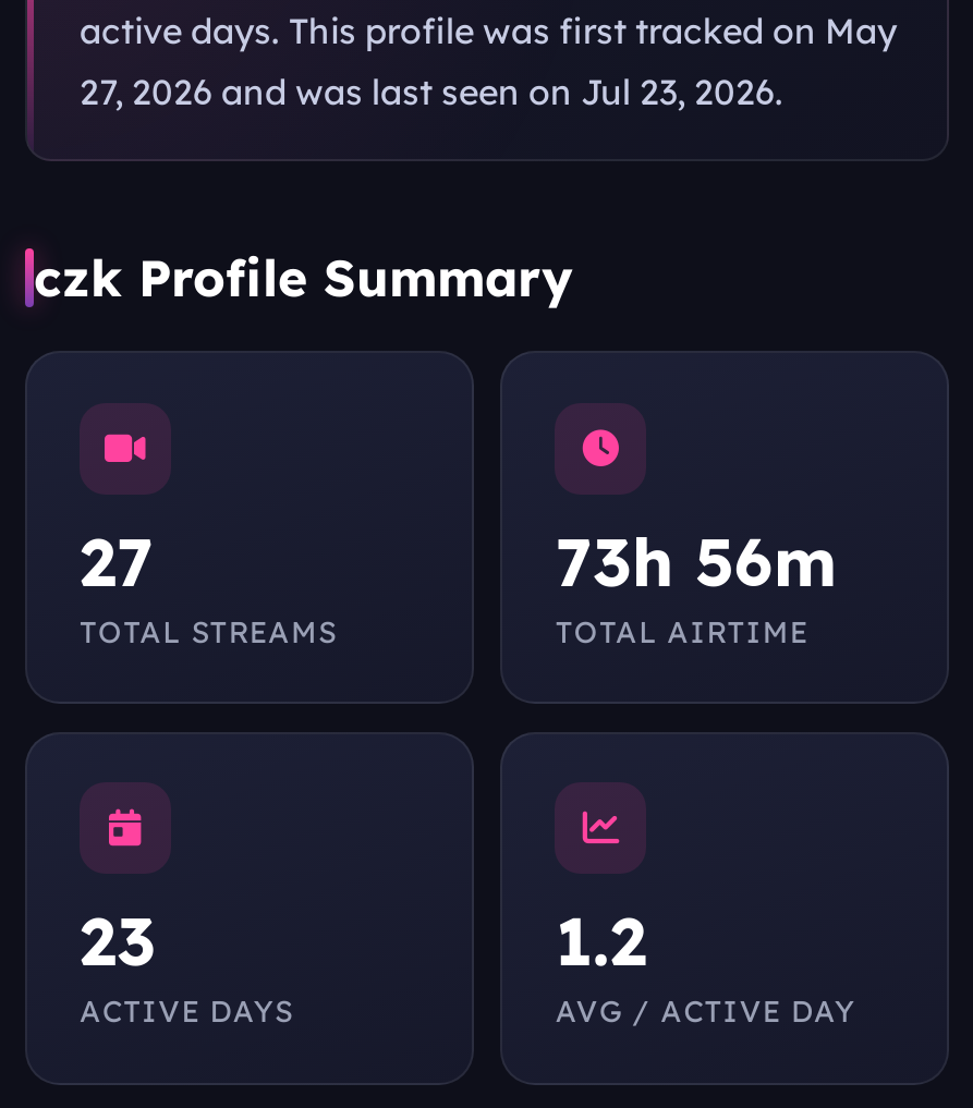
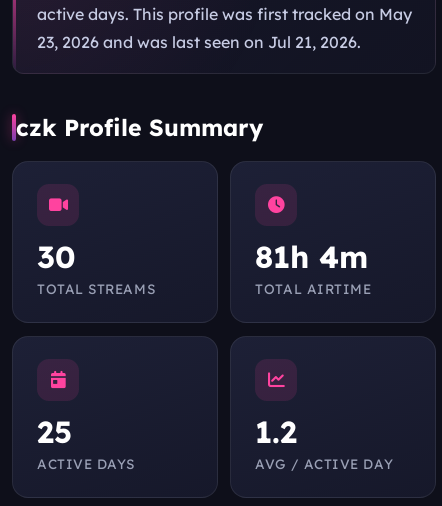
[80,70,783,114] 27, 2026 and was last seen on Jul 23, 2026. -> [37,32,361,52] 23, 2026 and was last seen on Jul 21, 2026.
[80,519,154,602] 27 -> [37,238,76,276] 30
[555,519,837,602] 73h 56m -> [255,238,368,276] 81h 4m
[80,900,156,983] 23 -> [37,413,72,451] 25

